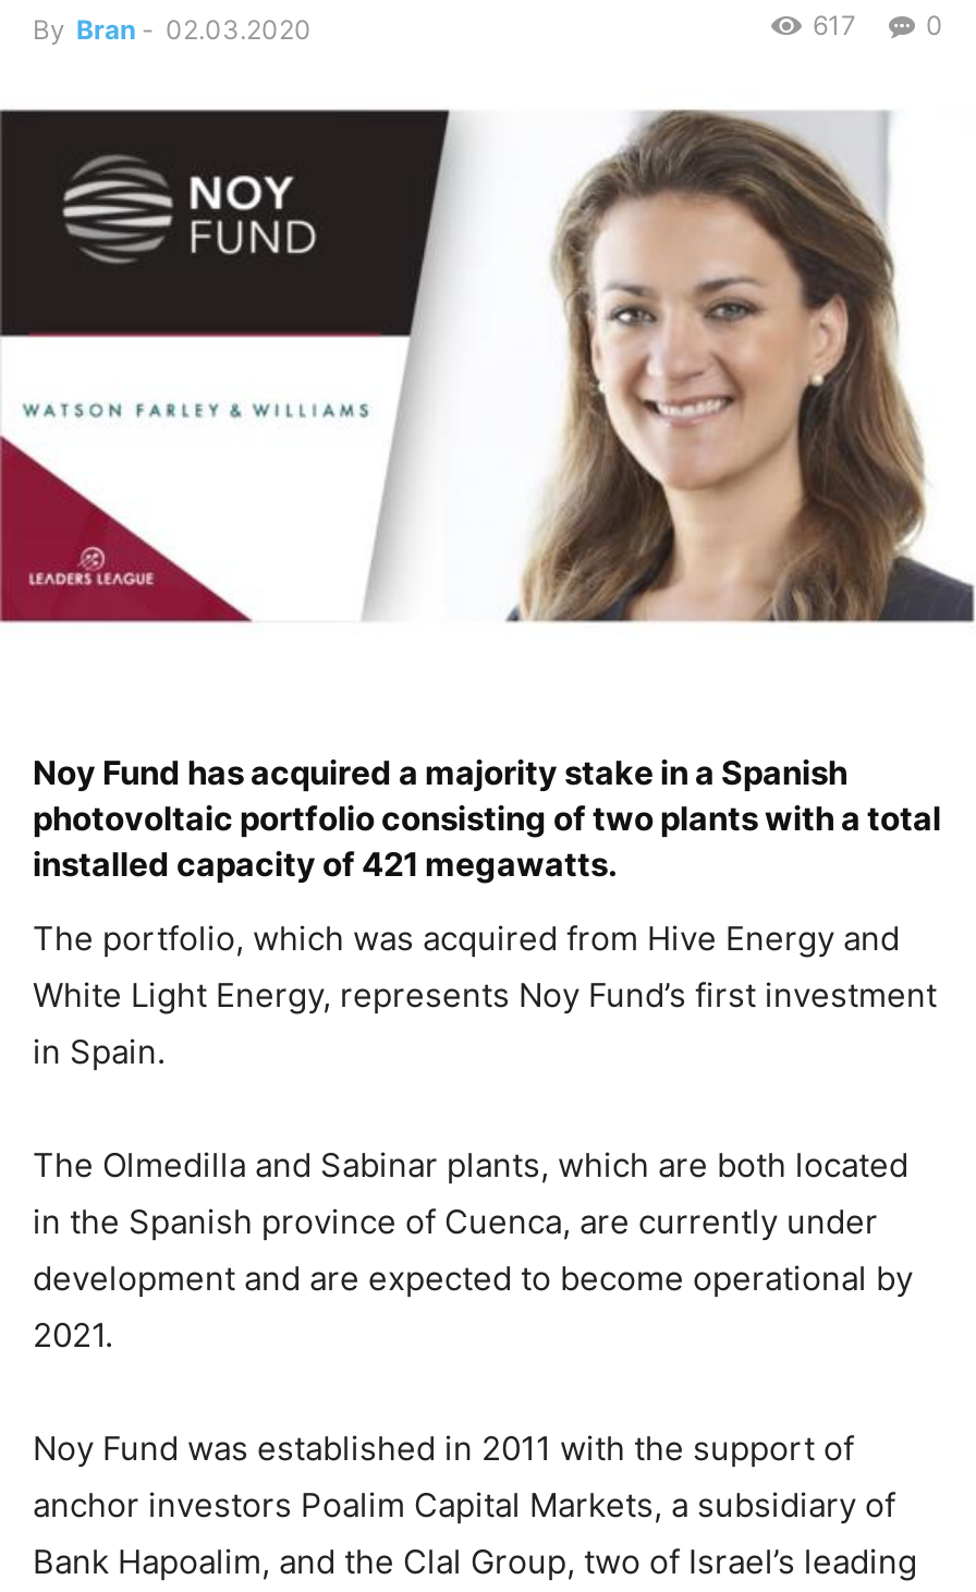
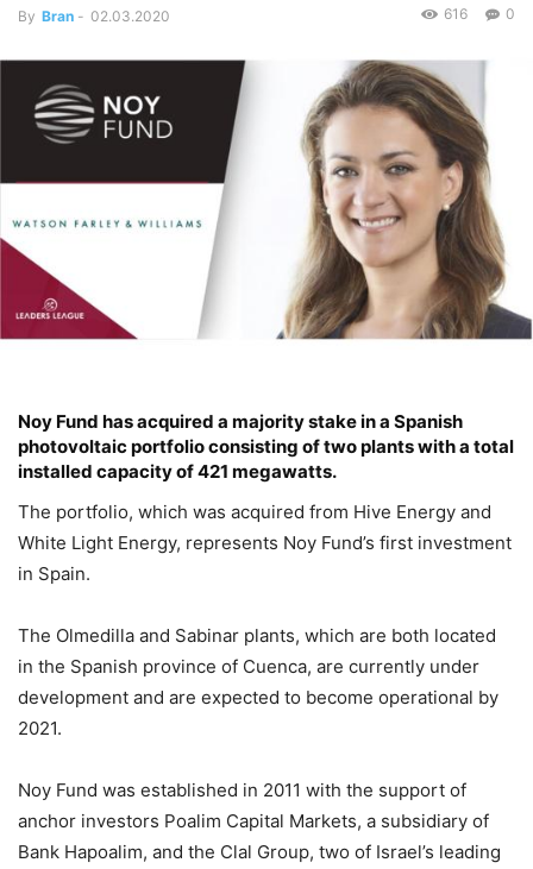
[813,9,856,41] 617 -> [444,5,468,23] 616

